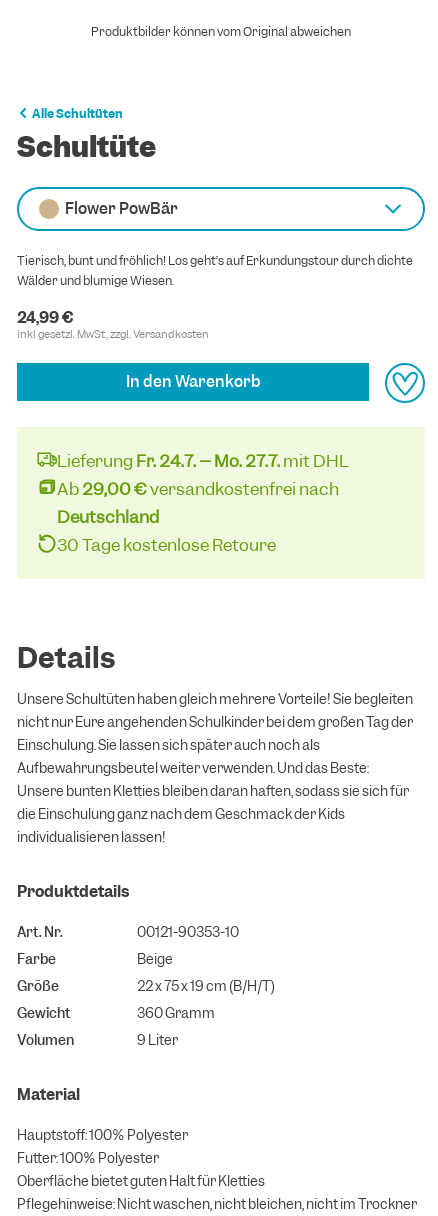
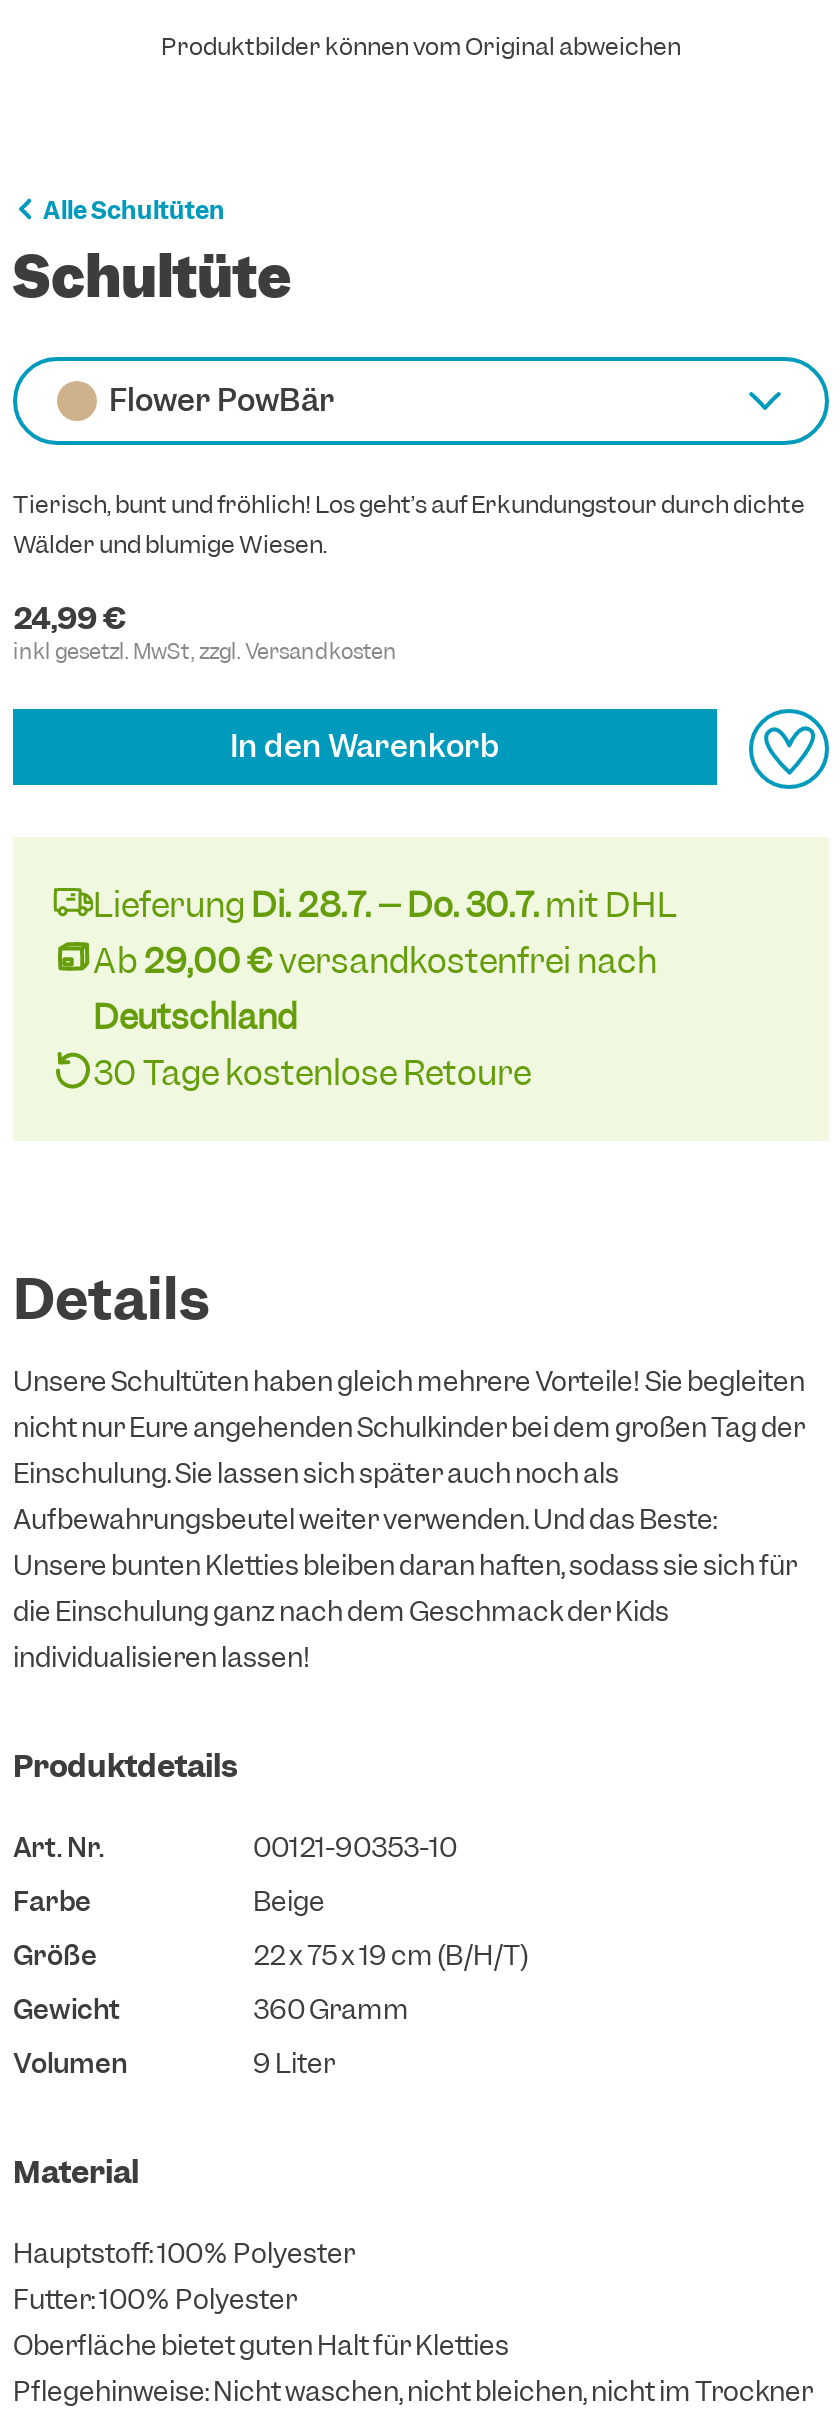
[57,450,349,472] Lieferung Fr. 24.7. – Mo. 27.7. mit DHL -> [93,883,677,927] Lieferung Di. 28.7. – Do. 30.7. mit DHL

